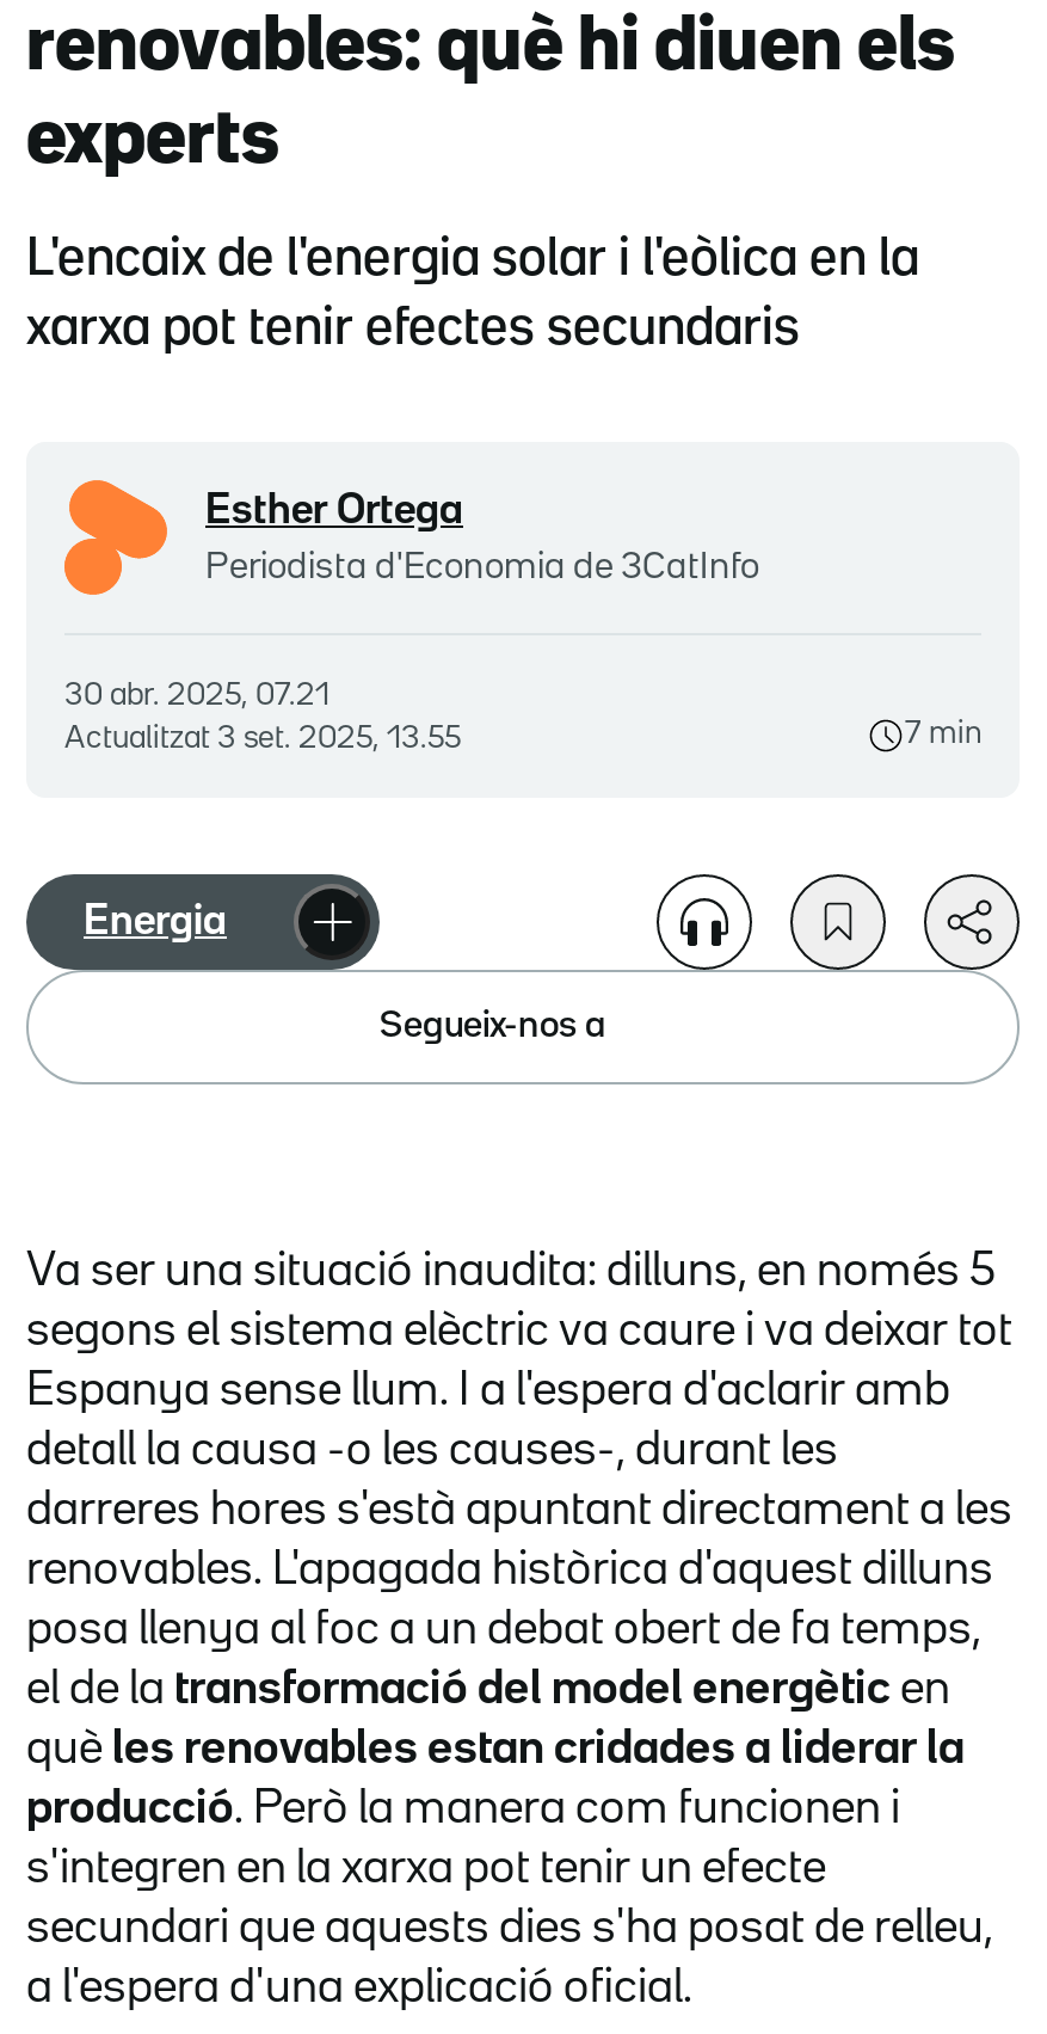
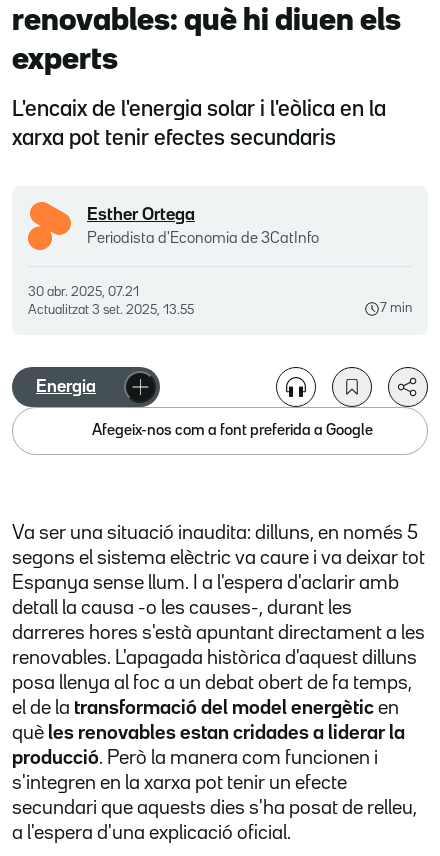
[380,1009,606,1043] Segueix-nos a -> [92,424,373,438] Afegeix-nos com a font preferida a Google

